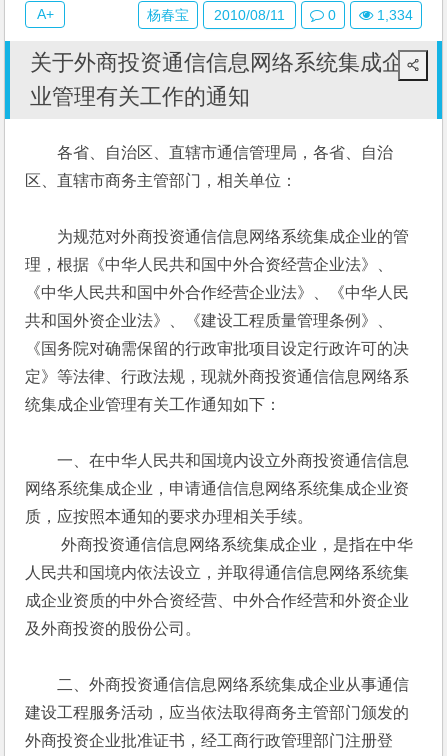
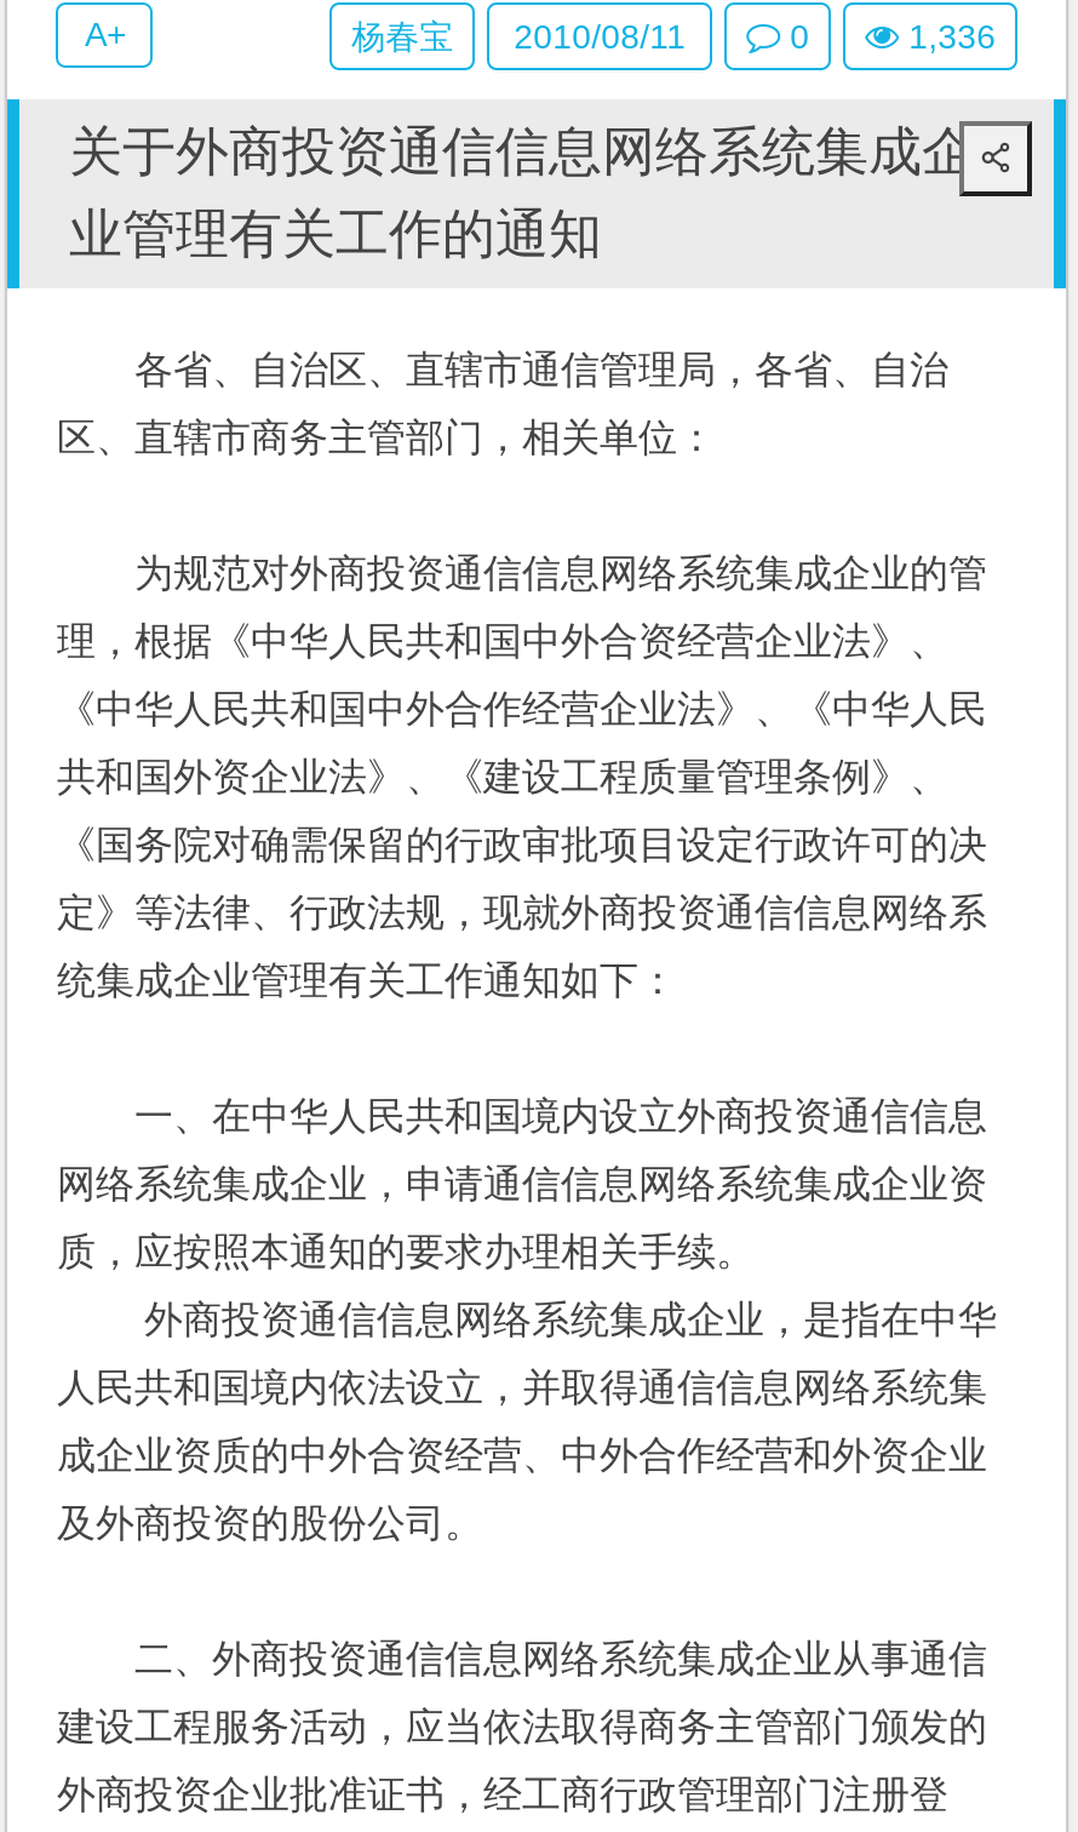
[373,7,413,23] 1,334 -> [899,17,996,56] 1,336

